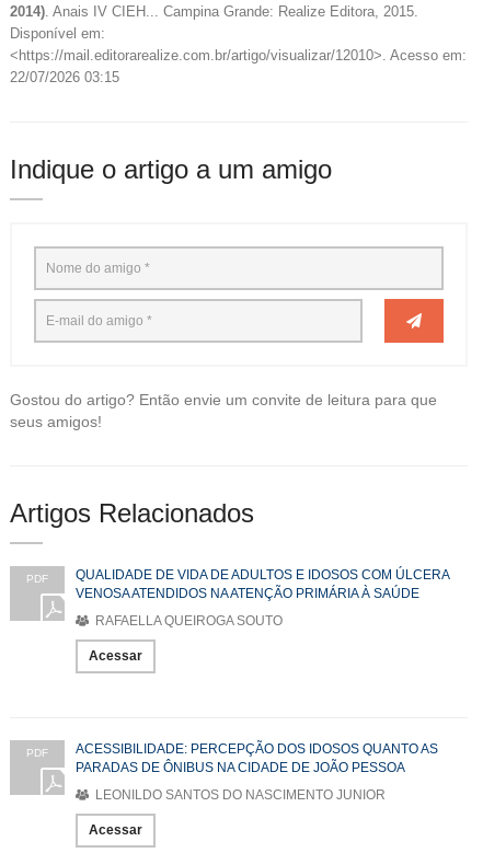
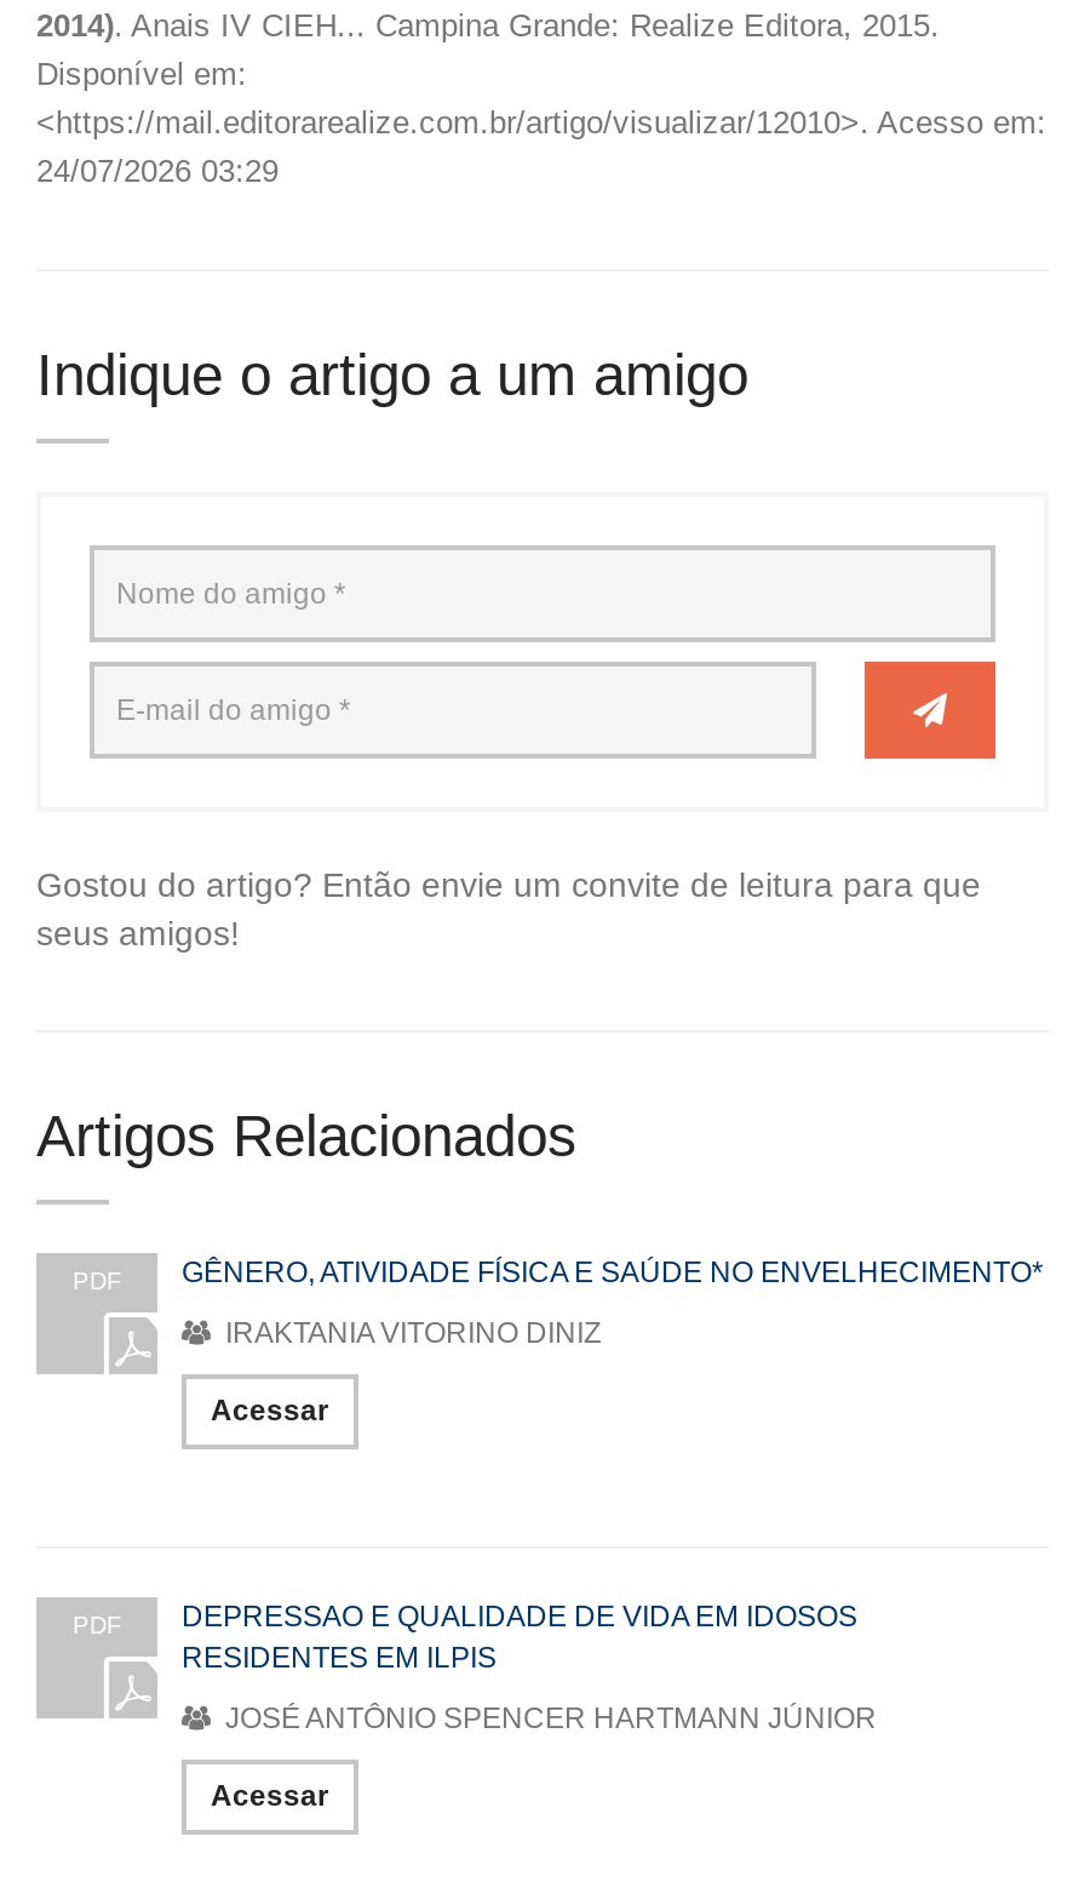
[10,69,119,85] 22/07/2026 03:15 -> [36,152,279,189] 24/07/2026 03:29
[76,567,449,601] QUALIDADE DE VIDA DE ADULTOS E IDOSOS COM ÚLCERA | VENOSA ATENDIDOS NA ATENÇÃO PRIMÁRIA À SAÚDE -> [182,1255,1044,1289] GÊNERO, ATIVIDADE FÍSICA E SAÚDE NO ENVELHECIMENTO*
[92,613,283,628] RAFAELLA QUEIROGA SOUTO -> [218,1316,601,1350] IRAKTANIA VITORINO DINIZ
[76,741,438,775] ACESSIBILIDADE: PERCEPÇÃO DOS IDOSOS QUANTO AS | PARADAS DE ÔNIBUS NA CIDADE DE JOÃO PESSOA -> [182,1599,857,1675] DEPRESSAO E QUALIDADE DE VIDA EM IDOSOS | RESIDENTES EM ILPIS
[92,787,386,803] LEONILDO SANTOS DO NASCIMENTO JUNIOR -> [218,1701,877,1735] JOSÉ ANTÔNIO SPENCER HARTMANN JÚNIOR

